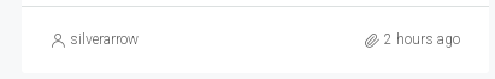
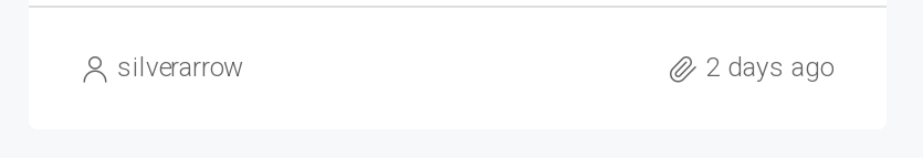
[384,31,460,48] 2 hours ago -> [705,52,833,83] 2 days ago

